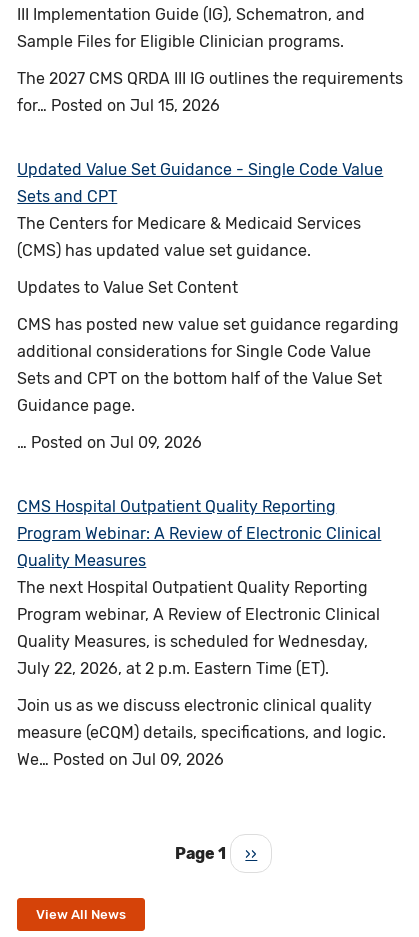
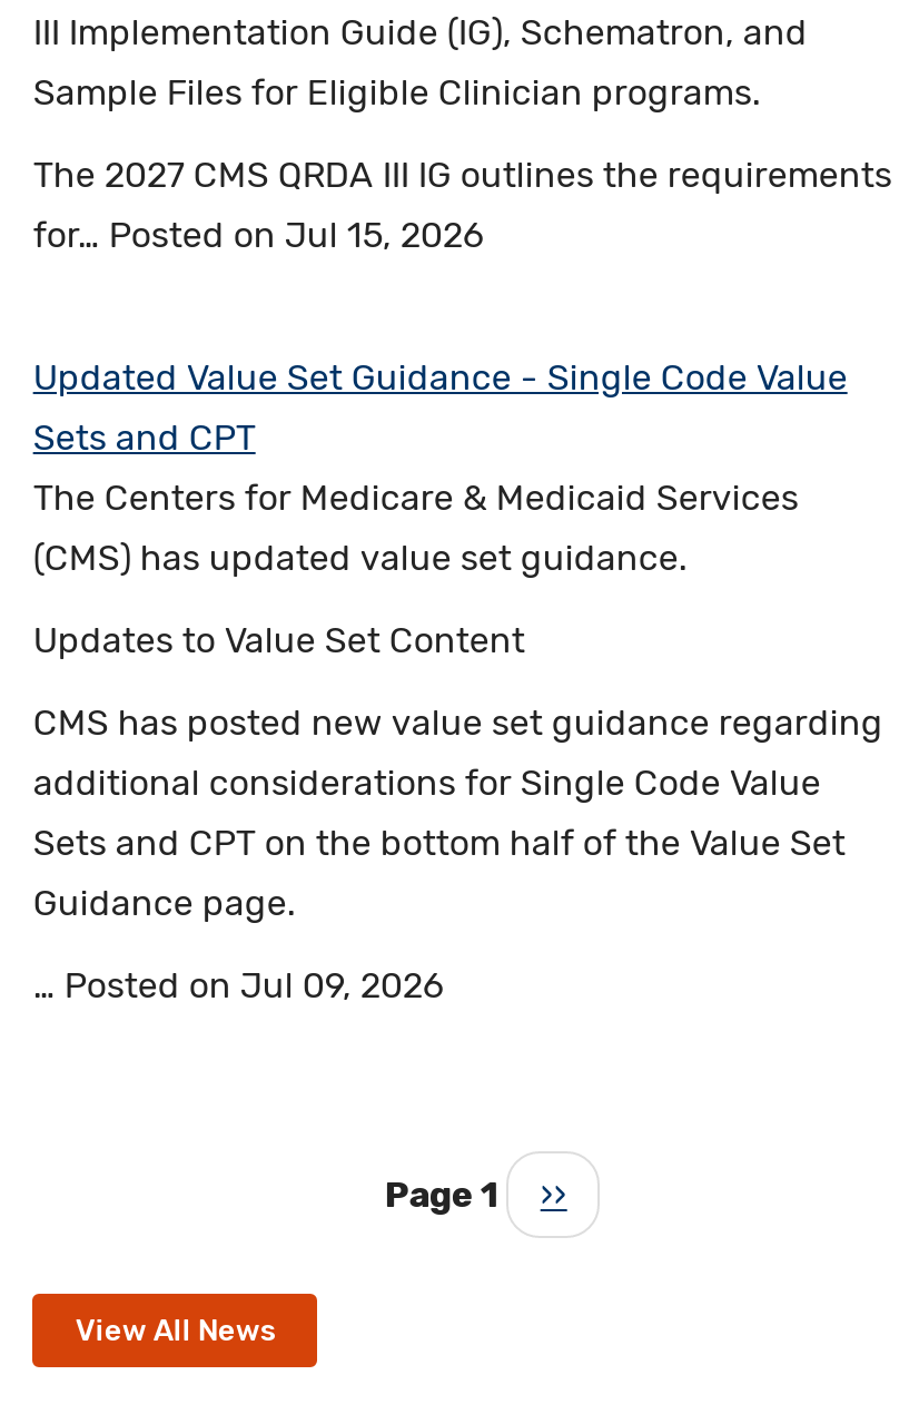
[17,497,386,769] CMS Hospital Outpatient Quality Reporting | Program Webinar: A Review of Electronic Clinical | Quality Measures | The next Hospital Outpatient Quality Reporting | Program webinar, A Review of Electronic Clinical | Quality Measures, is scheduled for Wednesday, | July 22, 2026, at 2 p.m. Eastern Time (ET). | Join us as we discuss electronic clinical quality | measure (eCQM) details, specifications, and logic. | We… Posted on Jul 09, 2026 -> none

